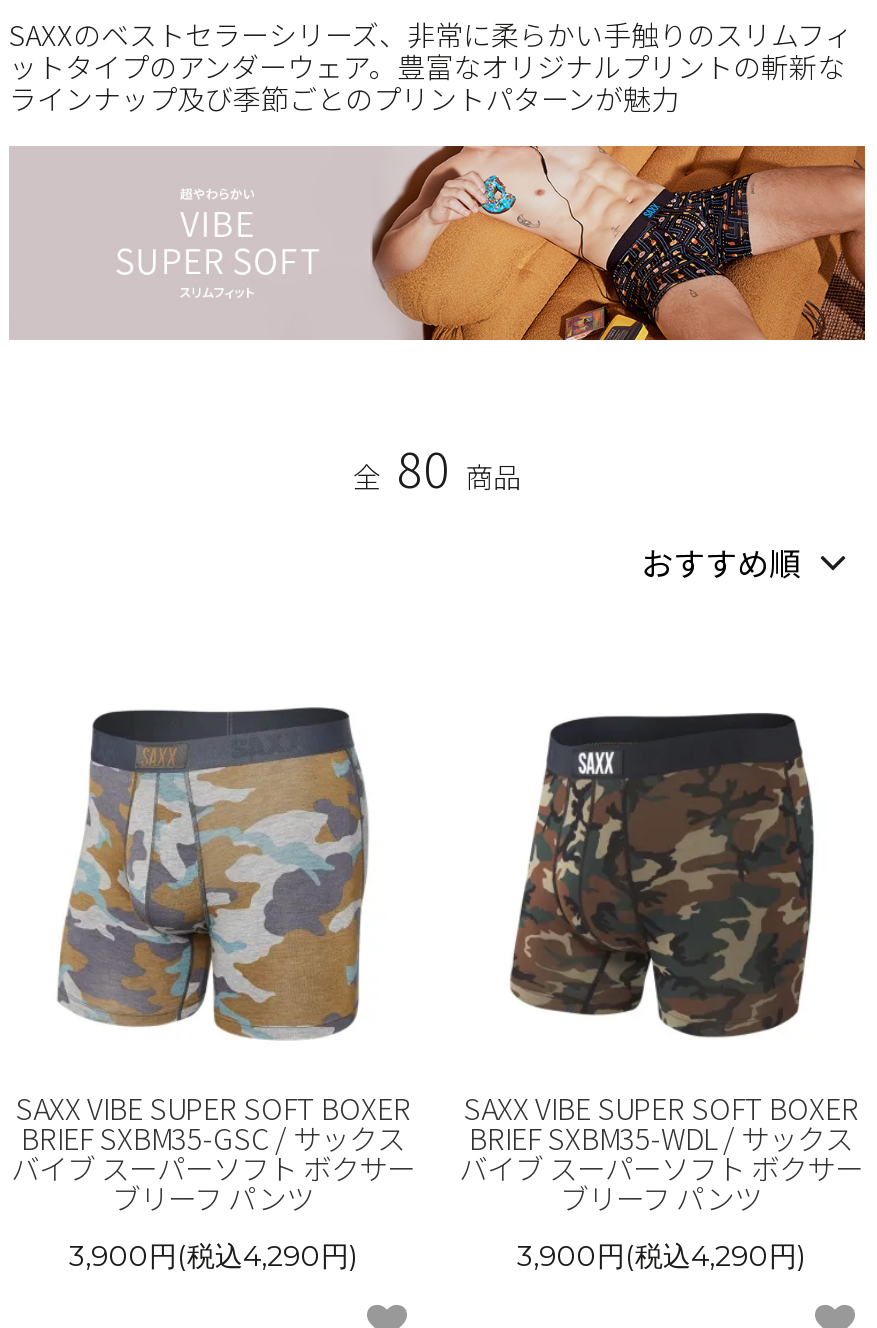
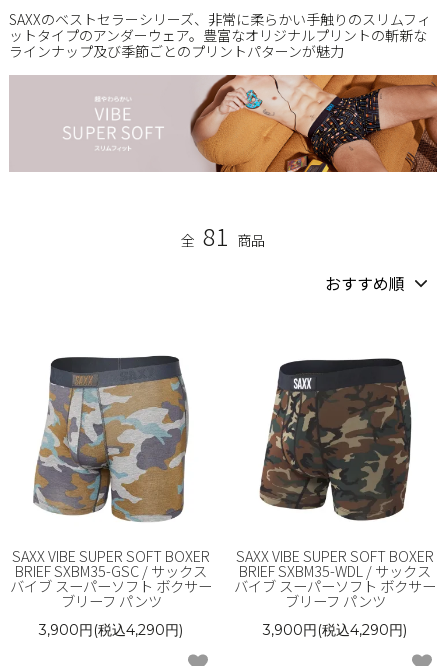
[353,432,521,502] 全 80 商品 -> [181,218,265,253] 全 81 商品

